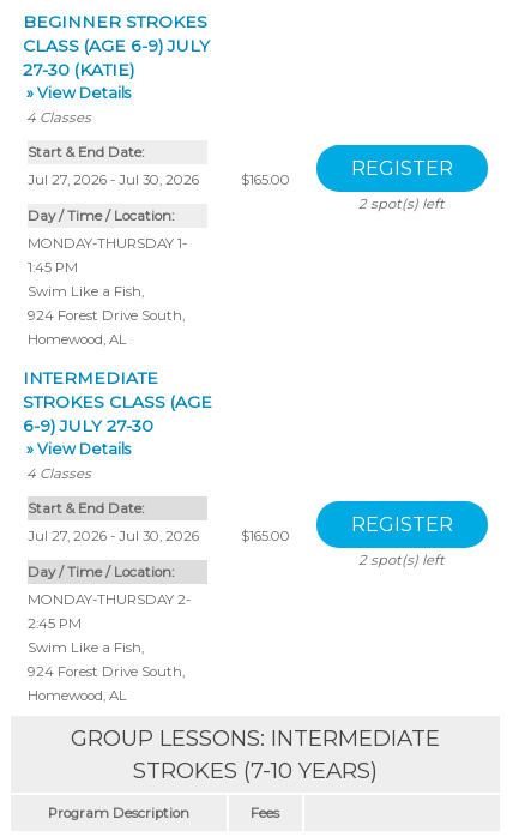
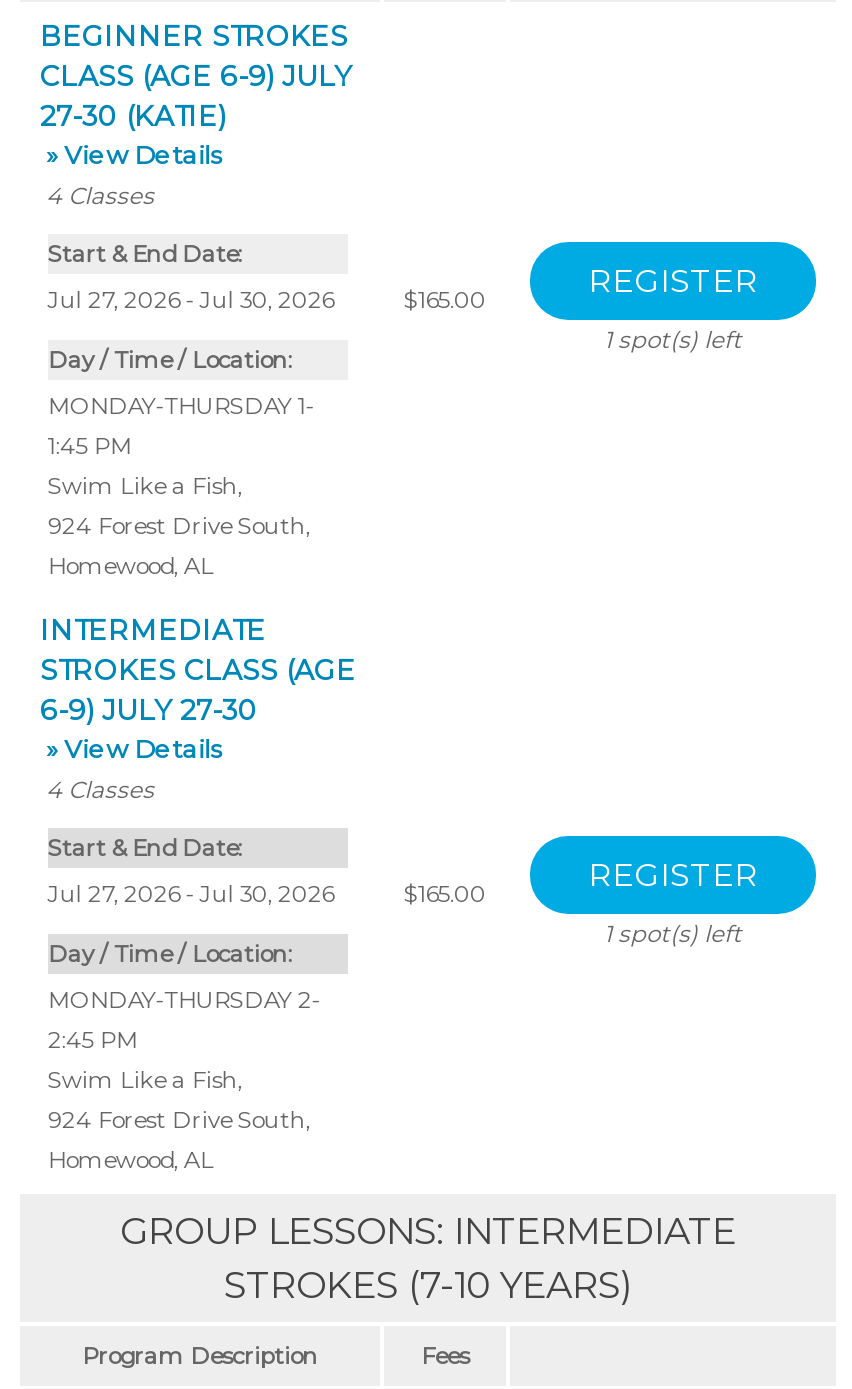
[359,196,445,213] 2 spot(s) left -> [604,327,742,355] 1 spot(s) left
[359,552,445,569] 2 spot(s) left -> [604,921,742,949] 1 spot(s) left

